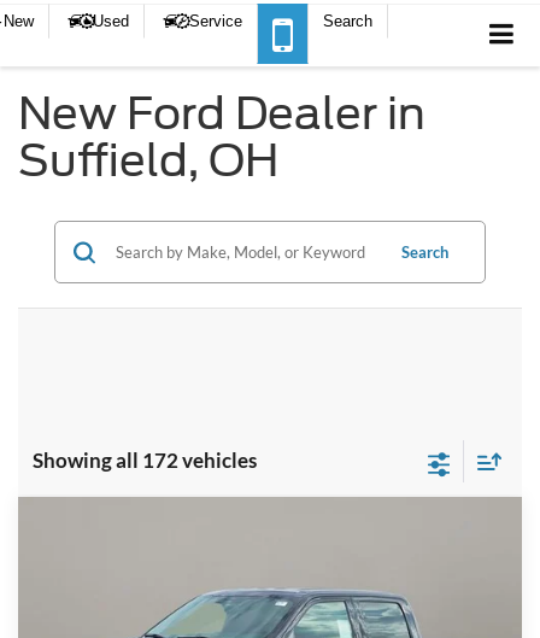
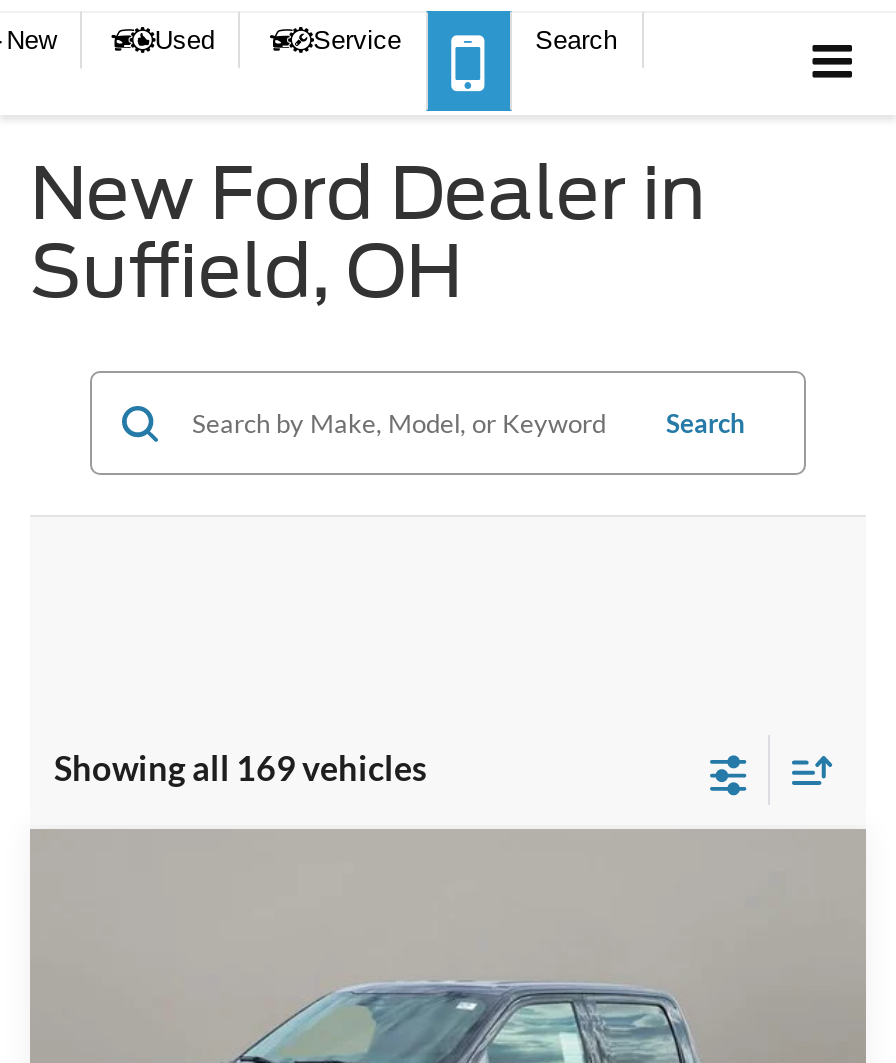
[33,447,257,473] Showing all 172 vehicles -> [54,747,426,789] Showing all 169 vehicles

